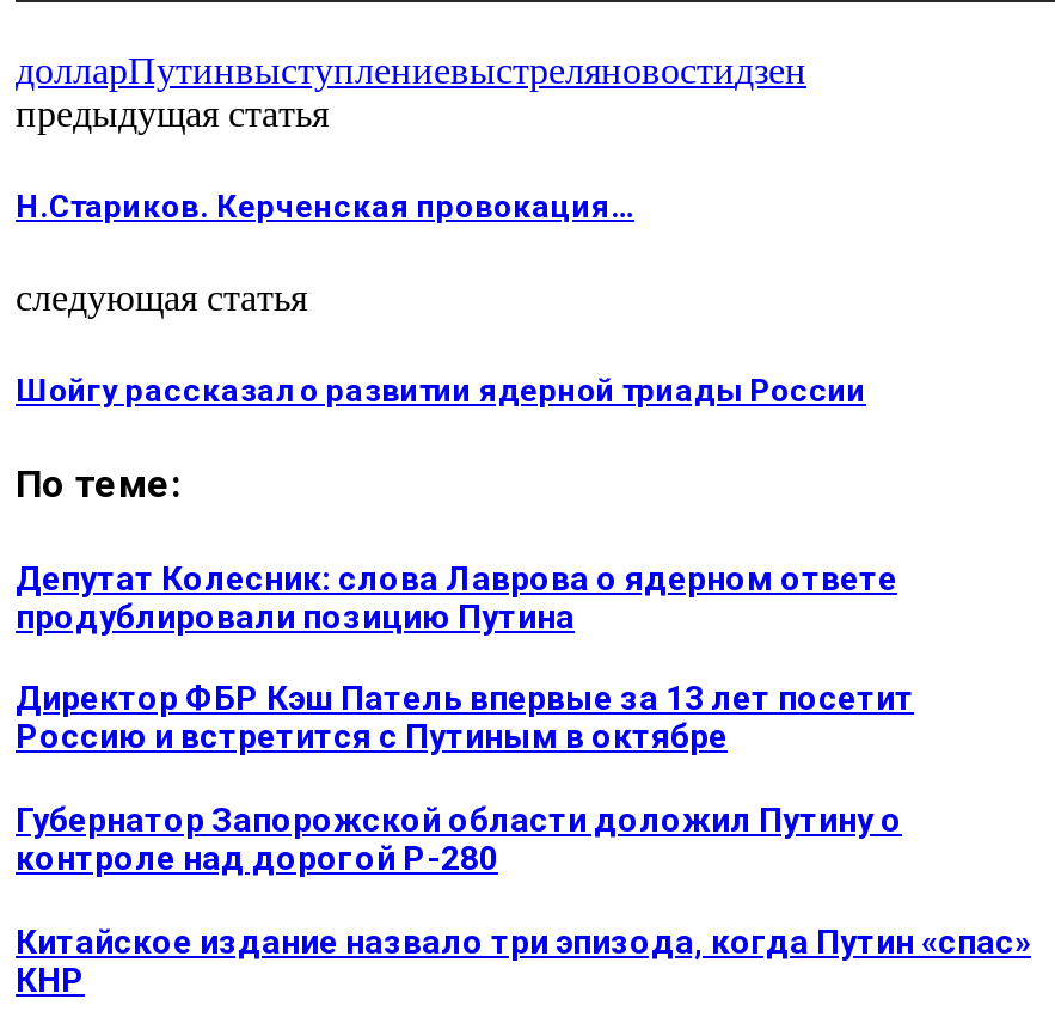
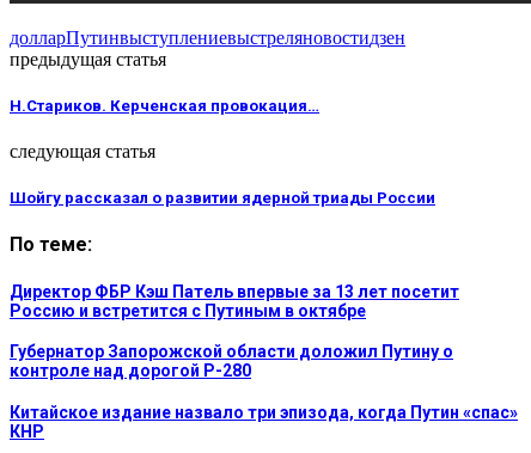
[16,558,897,635] Депутат Колесник: слова Лаврова о ядерном ответе | продублировали позицию Путина -> none

